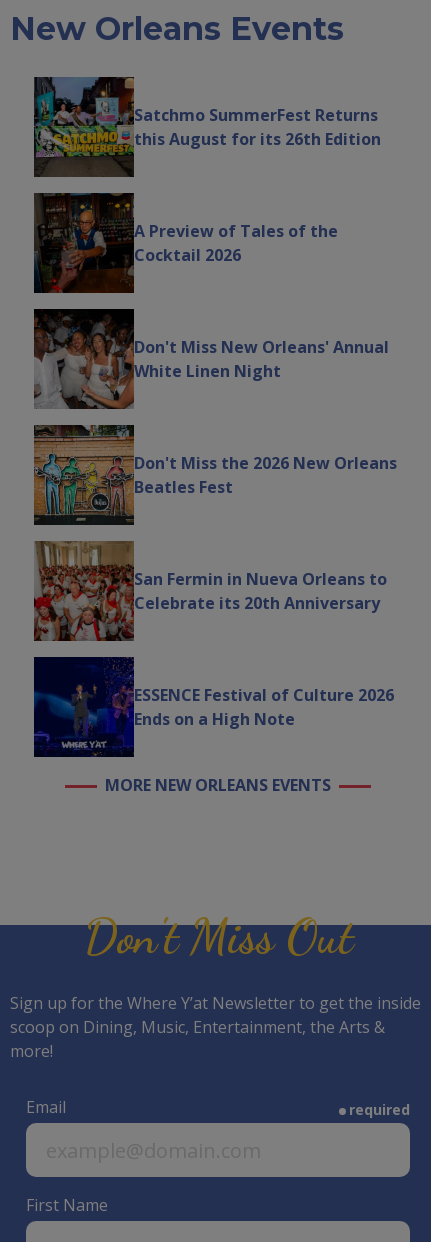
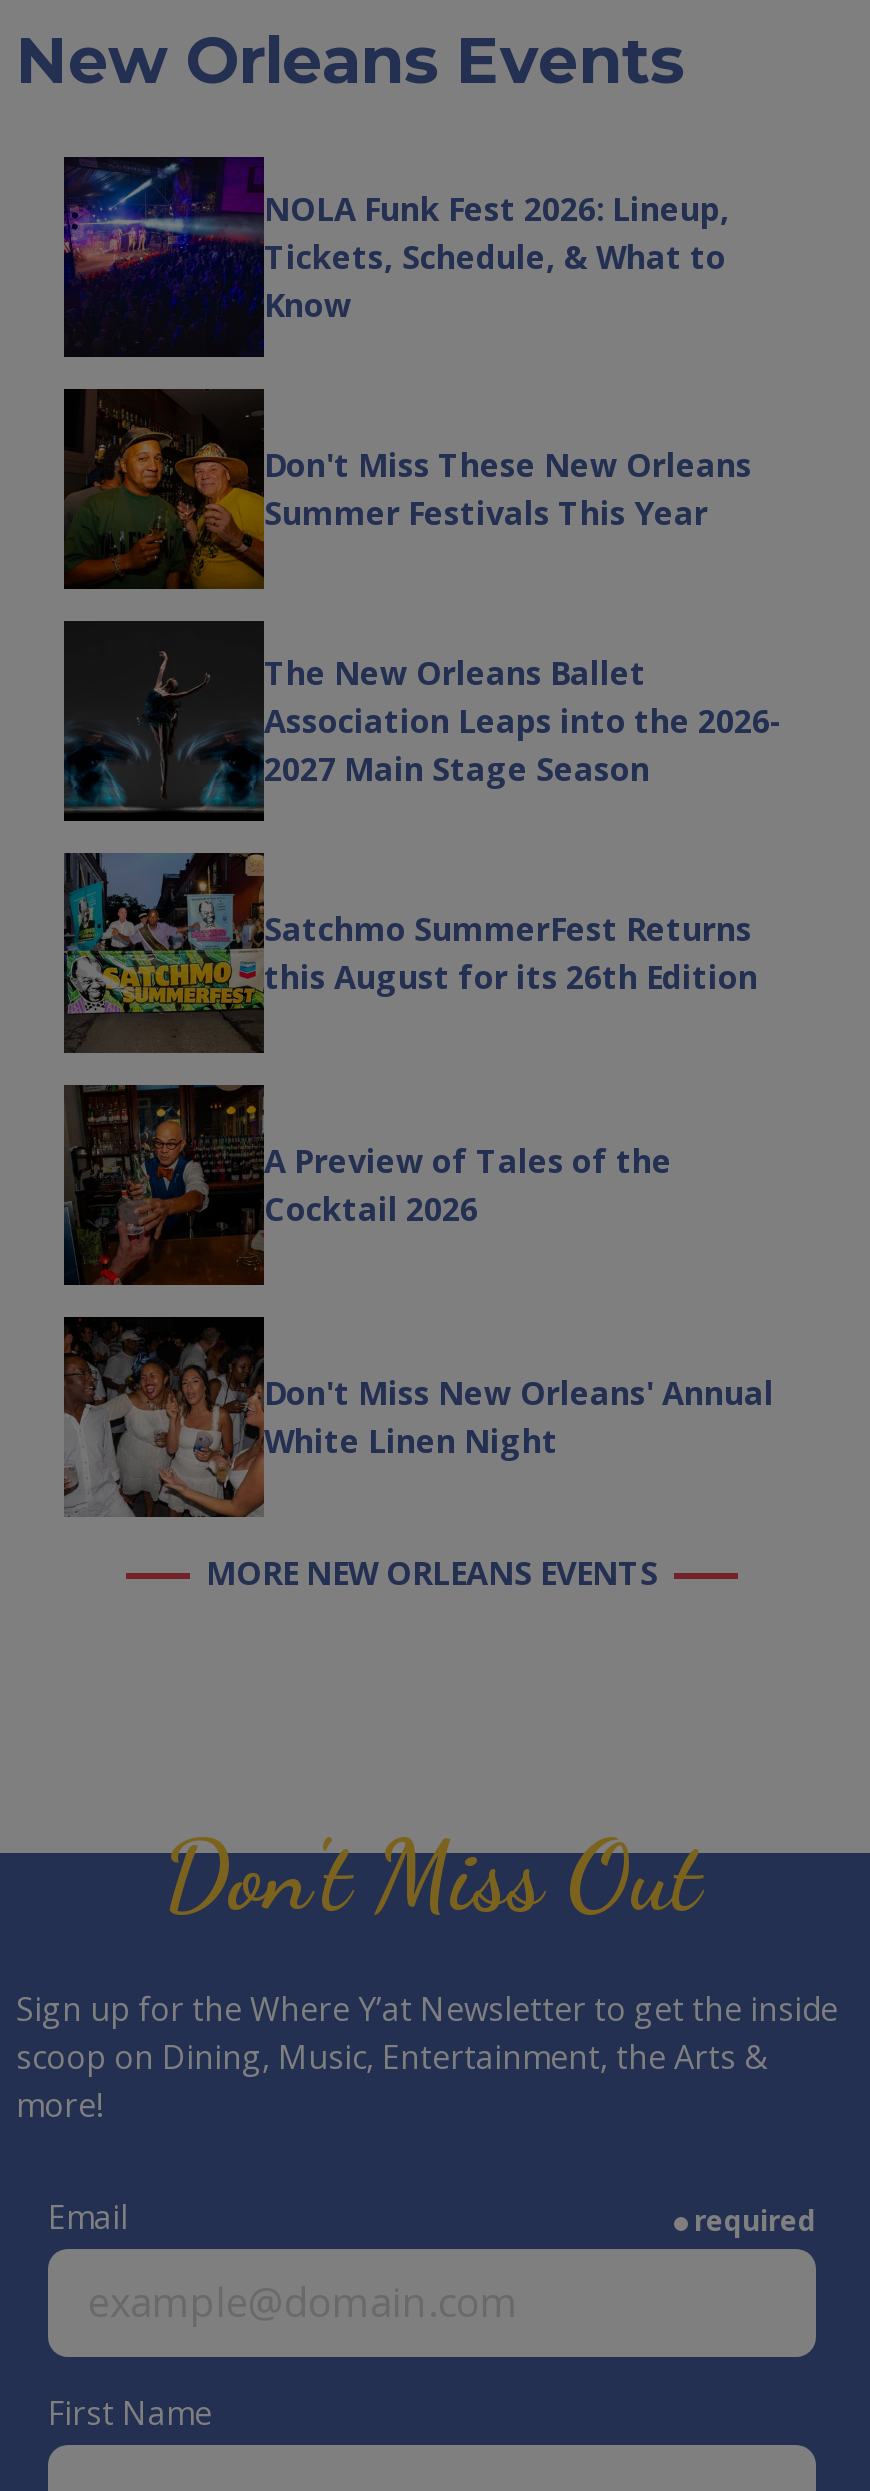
none -> [62,154,730,360] [image] | NOLA Funk Fest 2026: Lineup, | Tickets, Schedule, & What to | Know
none -> [62,386,752,592] [image] | Don't Miss These New Orleans | Summer Festivals This Year
none -> [62,620,782,824] [image] | The New Orleans Ballet | Association Leaps into the 2026- | 2027 Main Stage Season
moved [33,77,389,382] -> [62,852,774,1462]: [image] | Satchmo SummerFest Returns | this August for its 26th Edition | A Preview of Tales of the | Cocktail 2026 | Don't Miss New Orleans' Annual | White Linen Night
[33,424,397,526] [image] | Don't Miss the 2026 New Orleans | Beatles Fest -> none
[33,541,387,642] [image] | San Fermin in Nueva Orleans to | Celebrate its 20th Anniversary -> none
[33,656,394,758] [image] | ESSENCE Festival of Culture 2026 | Ends on a High Note -> none

